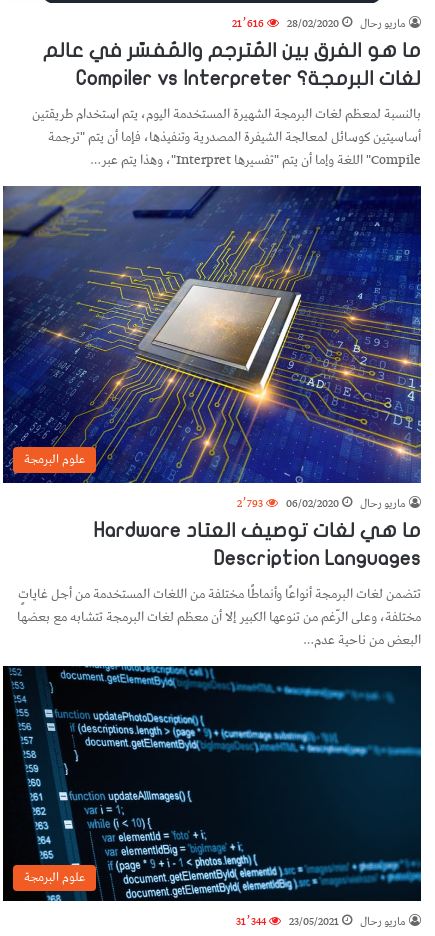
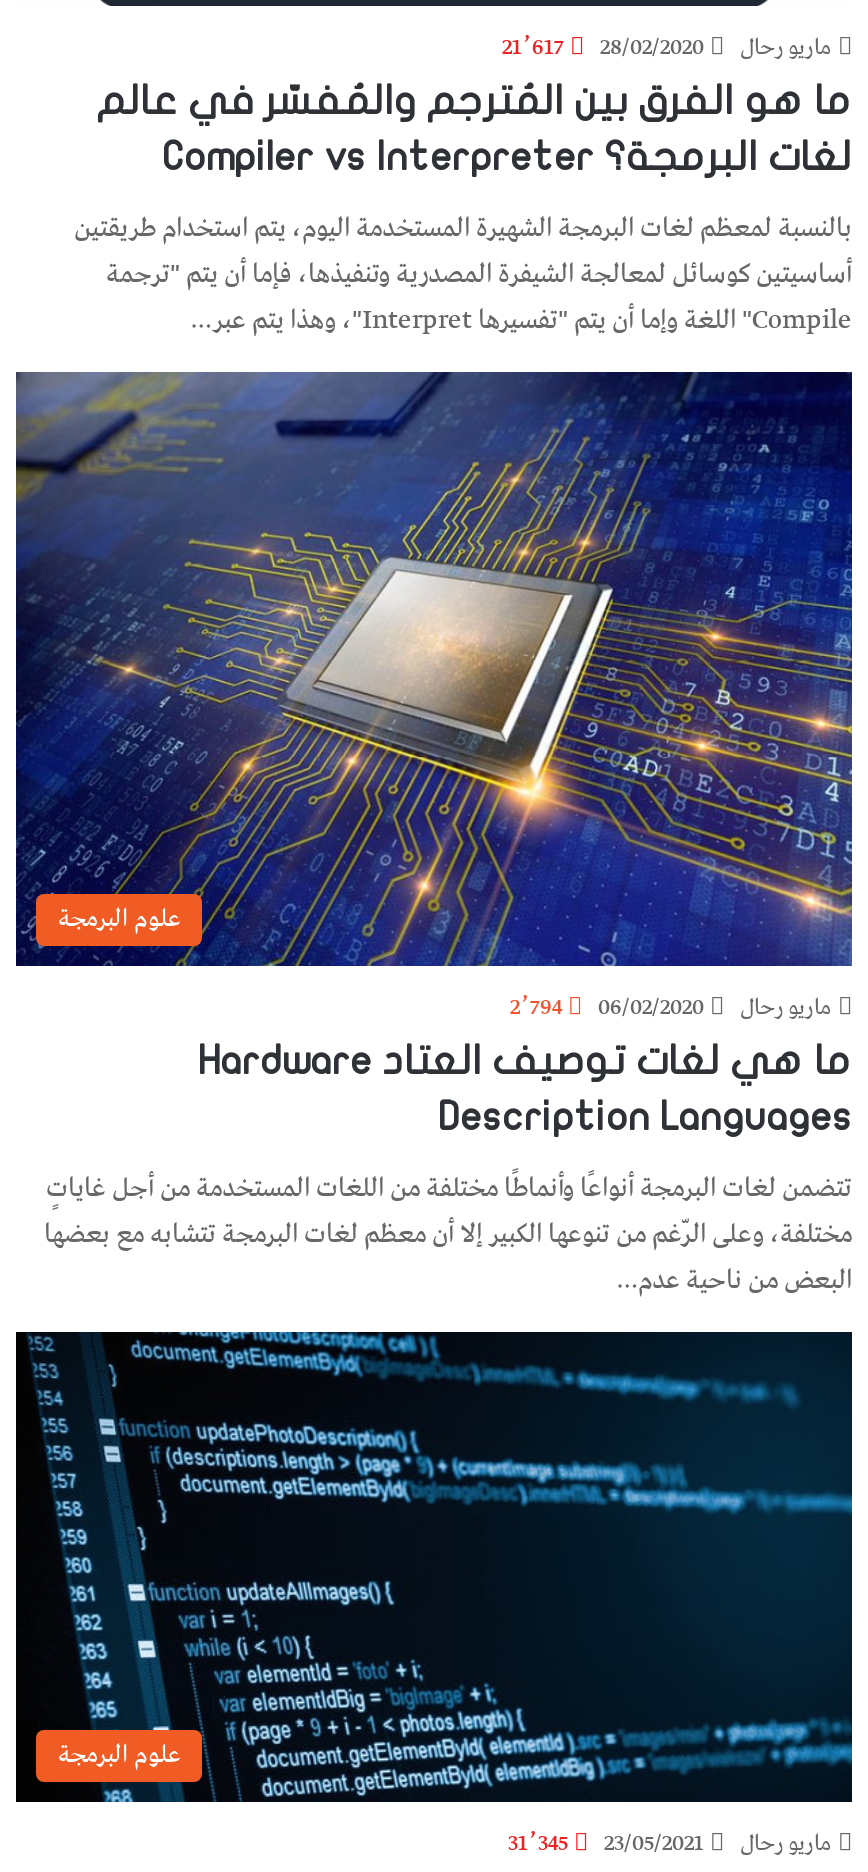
[232,13,406,34] ماريو رحال 28/02/2020 21٬616 -> [502,26,832,68] ماريو رحال 28/02/2020 21٬617
[237,493,406,514] ماريو رحال 06/02/2020 2٬793 -> [510,986,832,1028] ماريو رحال 06/02/2020 2٬794
[236,911,406,932] ماريو رحال 23/05/2021 31٬344 -> [508,1823,832,1865] ماريو رحال 23/05/2021 31٬345

